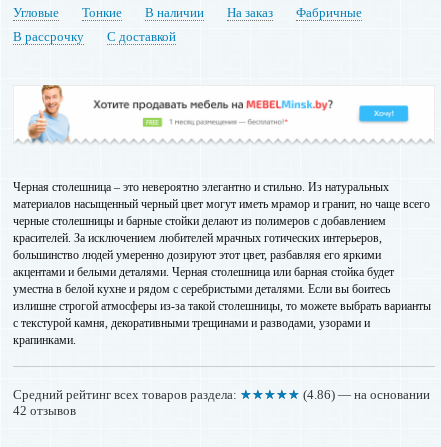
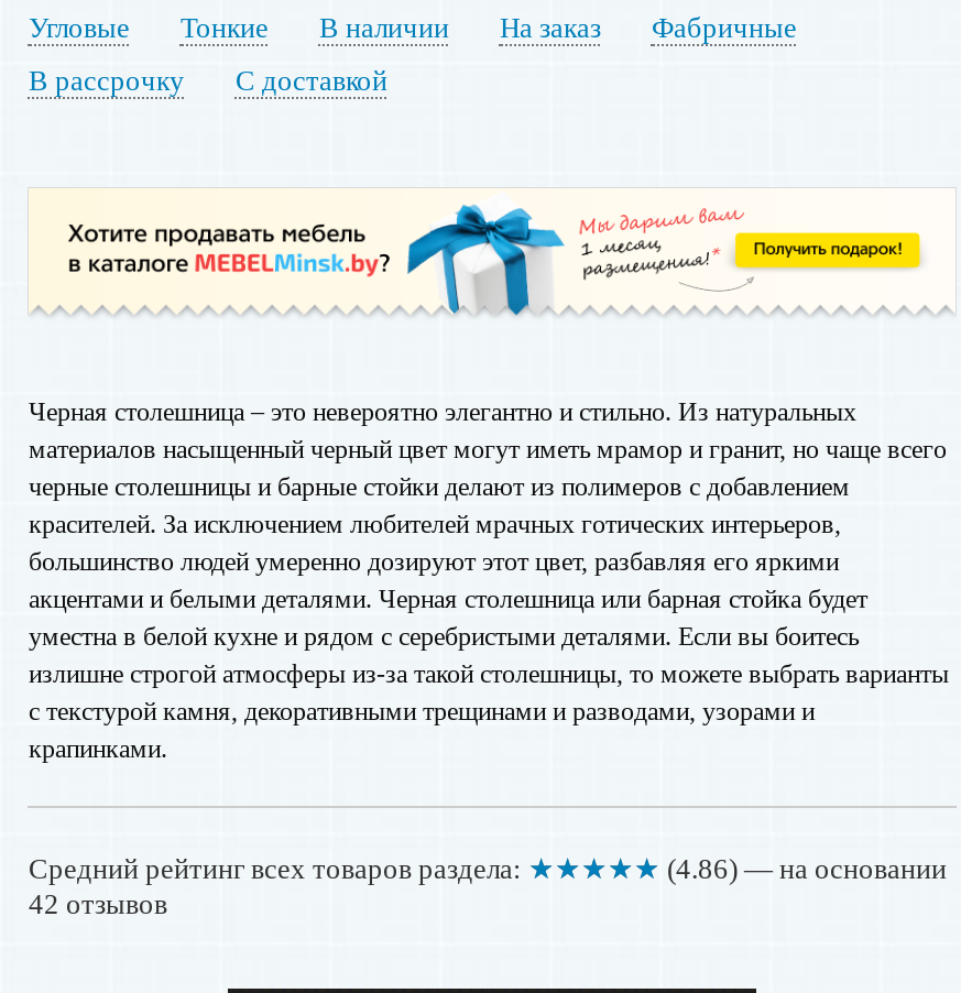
[14,84,420,144] [image] -> [32,187,924,317] [image]

